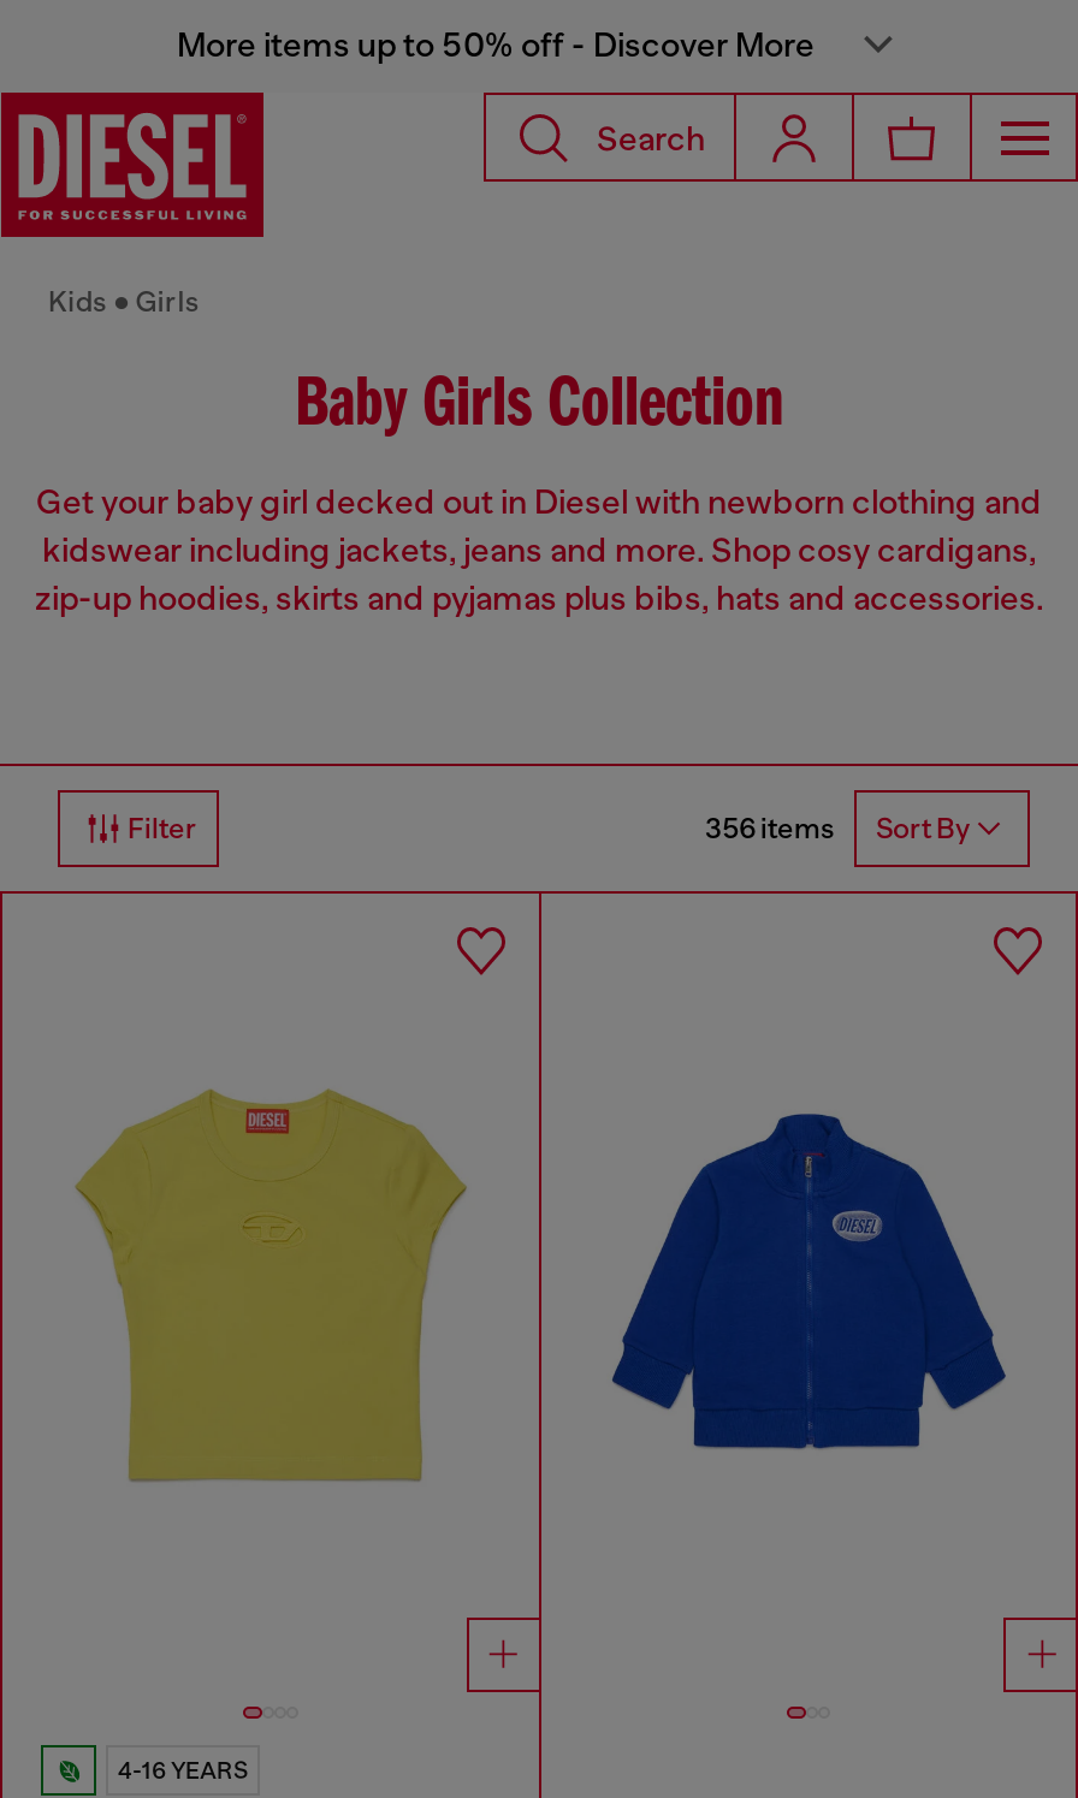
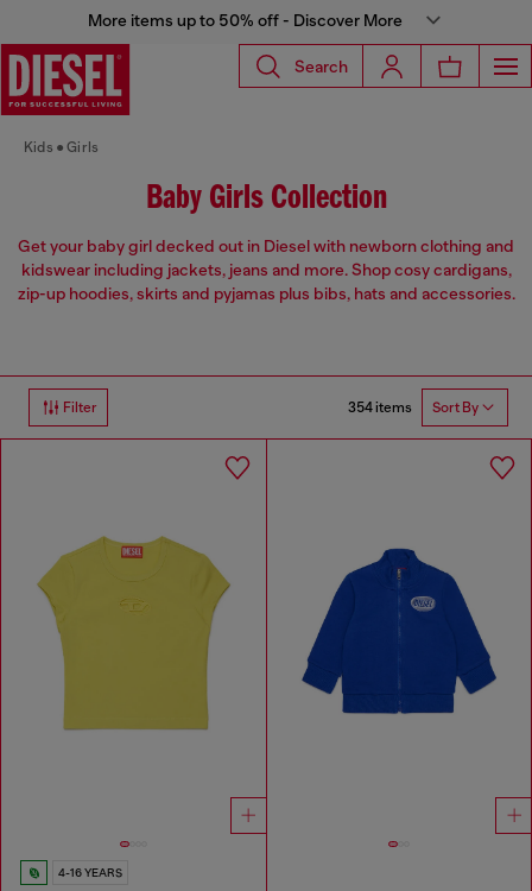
[705,812,970,846] 356 items Sort By -> [348,399,479,416] 354 items Sort By

